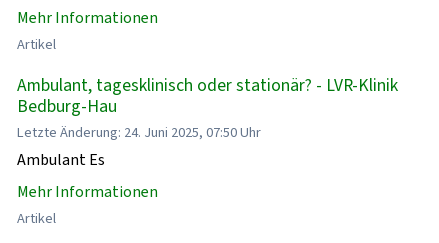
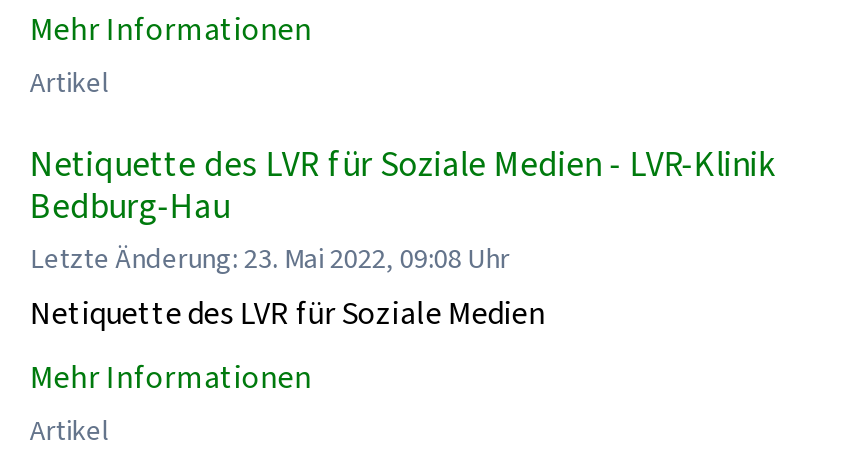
[17,73,398,97] Ambulant, tagesklinisch oder stationär? - LVR-Klinik -> [30,140,774,188] Netiquette des LVR für Soziale Medien - LVR-Klinik
[17,123,261,170] Letzte Änderung: 24. Juni 2025, 07:50 Uhr | Ambulant Es -> [30,240,546,335] Letzte Änderung: 23. Mai 2022, 09:08 Uhr | Netiquette des LVR für Soziale Medien

